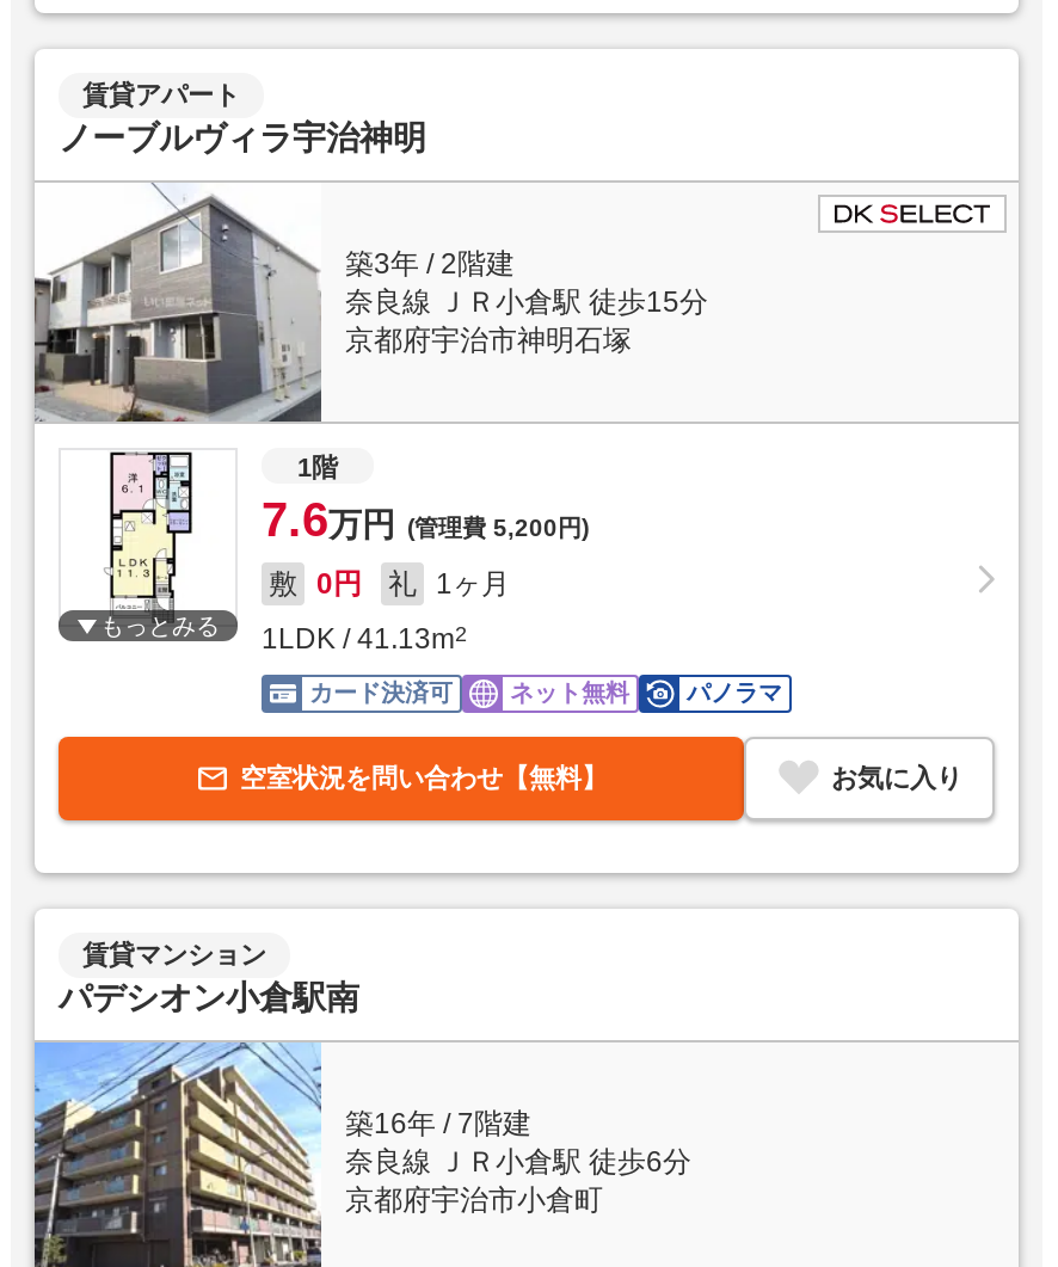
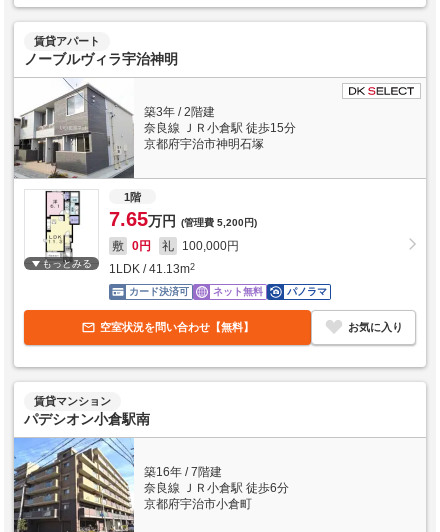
[262,493,589,546] 7.6万円 (管理費 5,200円) -> [109,208,257,230] 7.65万円 (管理費 5,200円)
[269,567,510,601] 敷 0円 礼 1ヶ月 -> [112,239,239,253] 敷 0円 礼 100,000円

